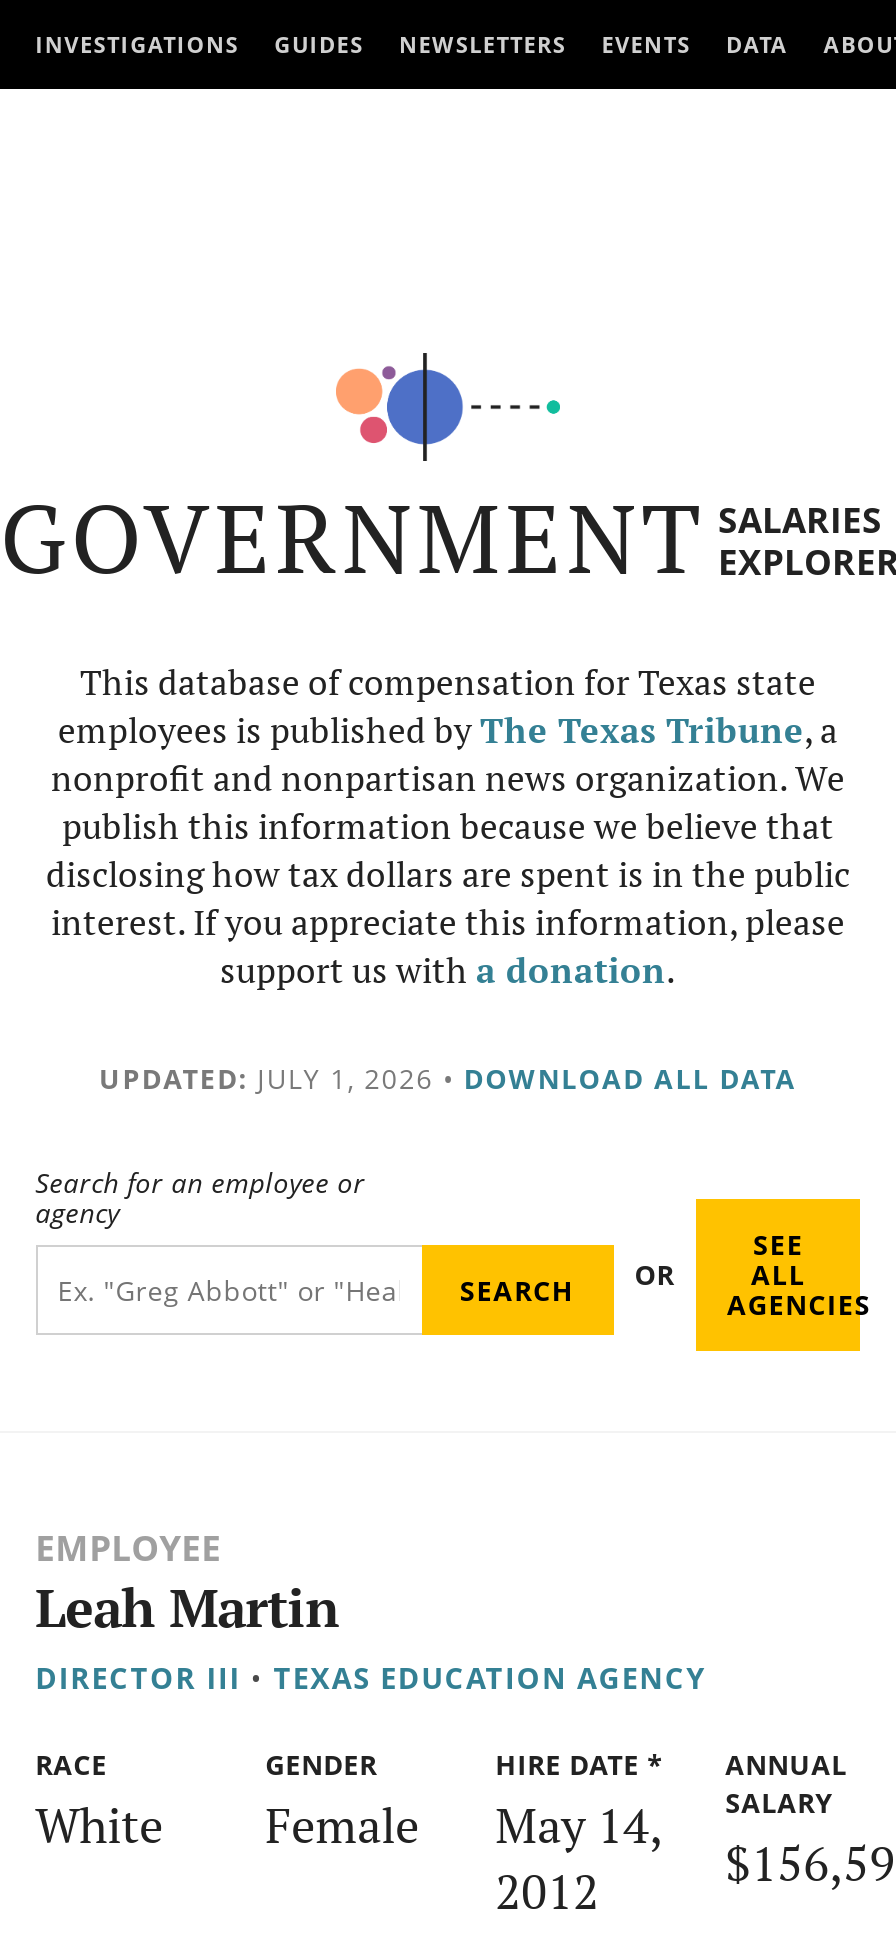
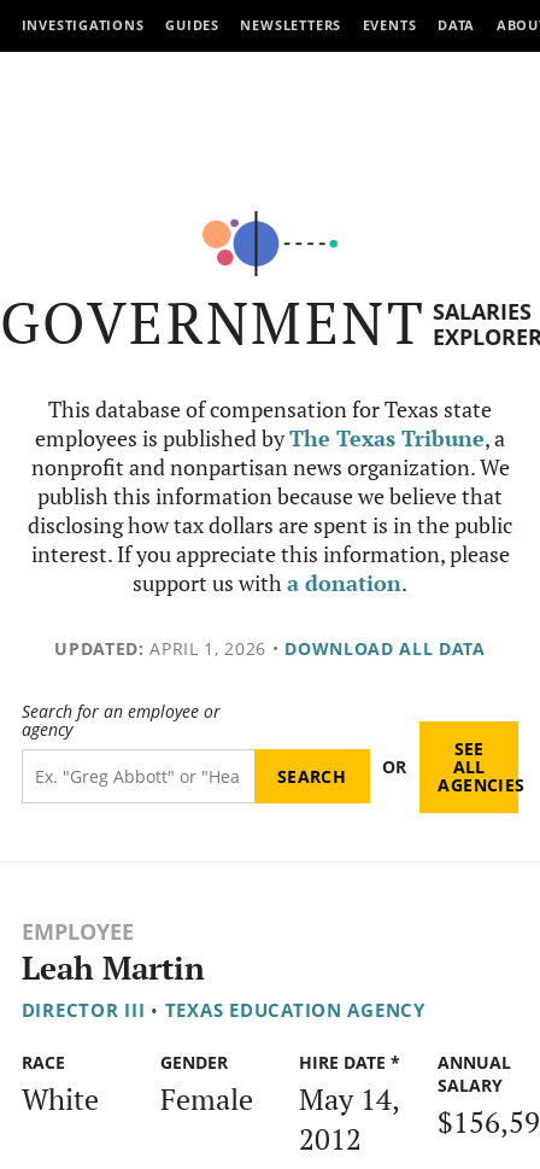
[99,1059,797,1097] UPDATED: JULY 1, 2026 • DOWNLOAD ALL DATA -> [54,637,486,660] UPDATED: APRIL 1, 2026 • DOWNLOAD ALL DATA

